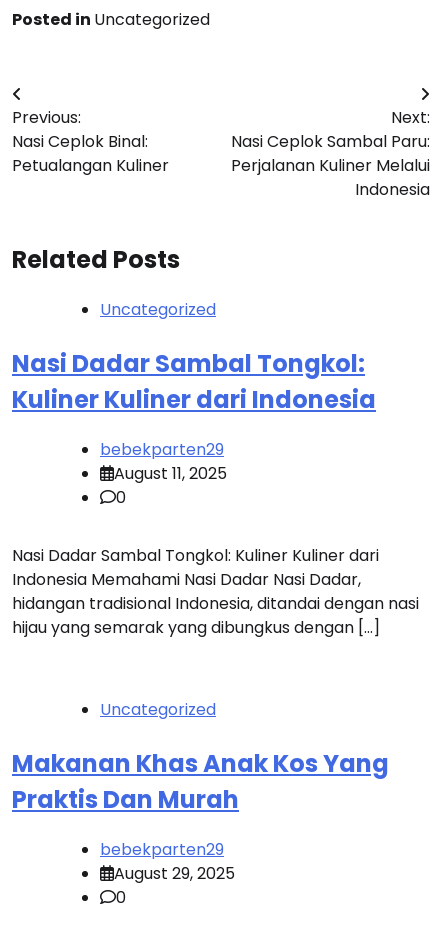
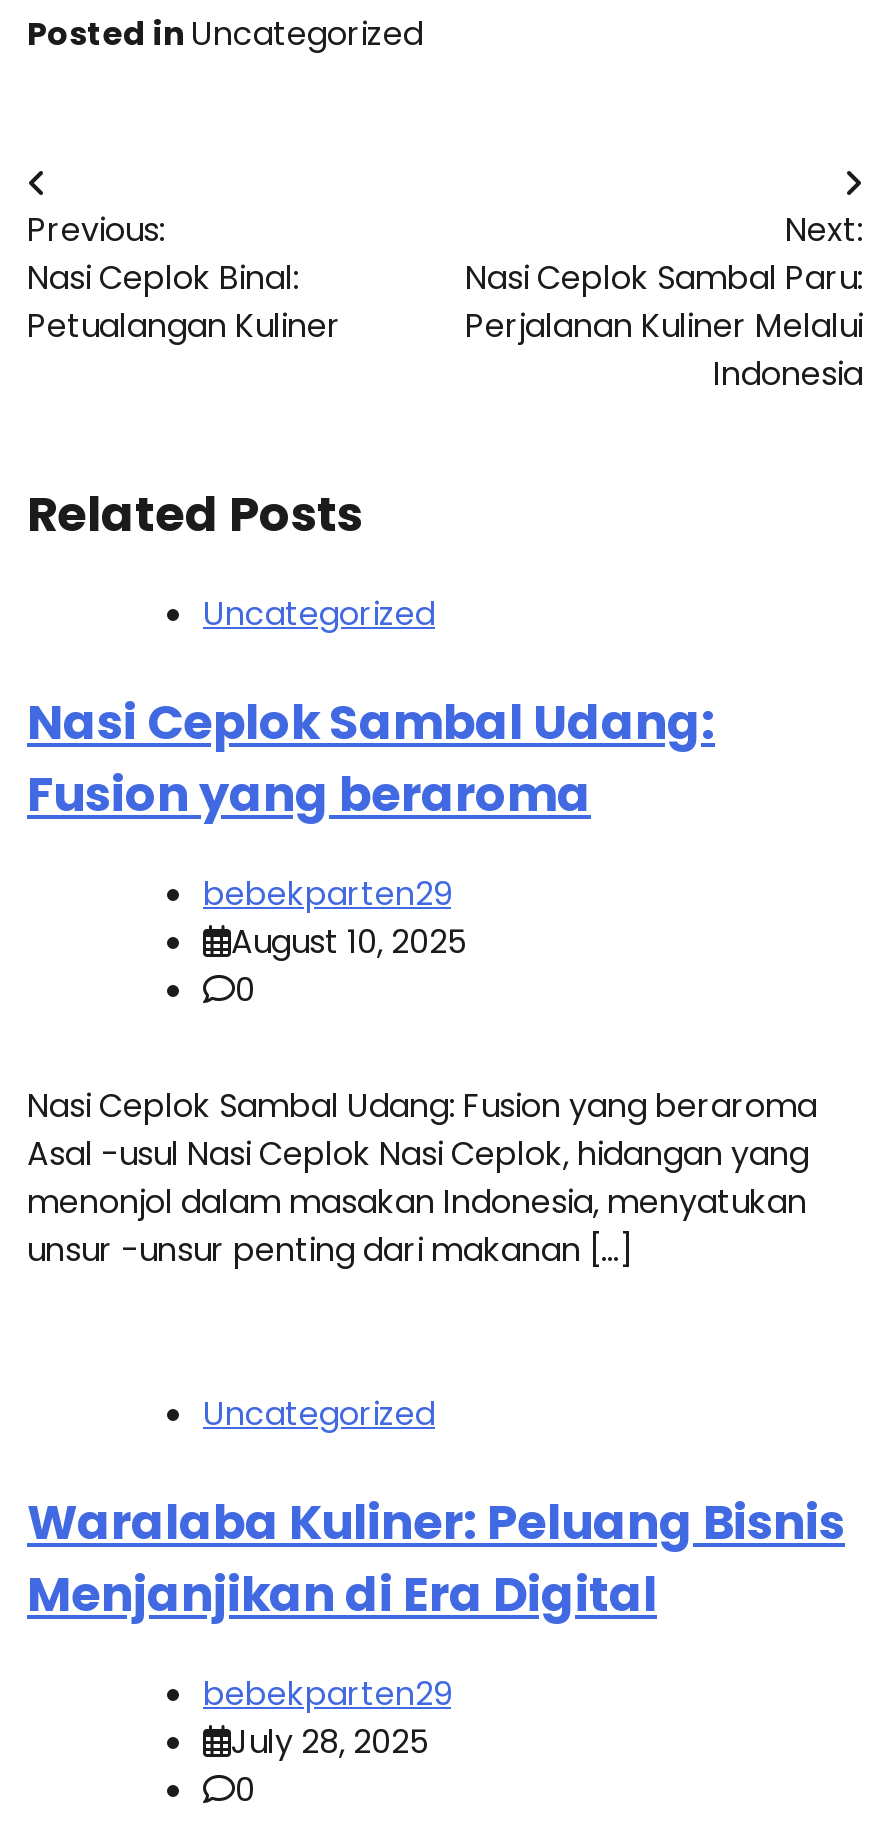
[12,347,376,416] Nasi Dadar Sambal Tongkol: | Kuliner Kuliner dari Indonesia -> [27,689,715,827] Nasi Ceplok Sambal Udang: | Fusion yang beraroma
[114,462,227,485] August 11, 2025 -> [231,918,467,964] August 10, 2025
[12,544,419,639] Nasi Dadar Sambal Tongkol: Kuliner Kuliner dari | Indonesia Memahami Nasi Dadar Nasi Dadar, | hidangan tradisional Indonesia, ditandai dengan nasi | hijau yang semarak yang dibungkus dengan […] -> [27,1082,817,1272] Nasi Ceplok Sambal Udang: Fusion yang beraroma | Asal -usul Nasi Ceplok Nasi Ceplok, hidangan yang | menonjol dalam masakan Indonesia, menyatukan | unsur -unsur penting dari makanan […]
[12,747,389,816] Makanan Khas Anak Kos Yang | Praktis Dan Murah -> [27,1488,845,1626] Waralaba Kuliner: Peluang Bisnis | Menjanjikan di Era Digital
[114,862,235,885] August 29, 2025 -> [231,1718,429,1764] July 28, 2025

